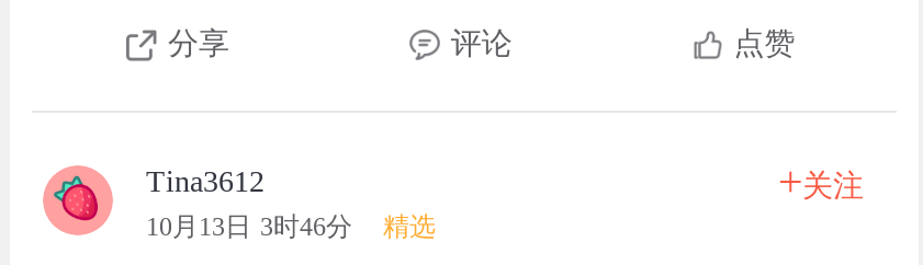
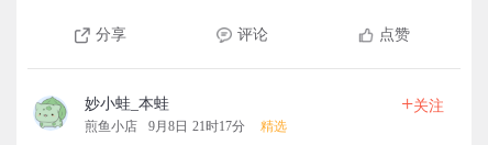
[41,163,352,242] [image] | Tina3612 | 10月13日 3时46分 -> [33,94,245,134] [image] | 妙小蛙_本蛙 | 煎鱼小店 | 9月8日 21时17分

